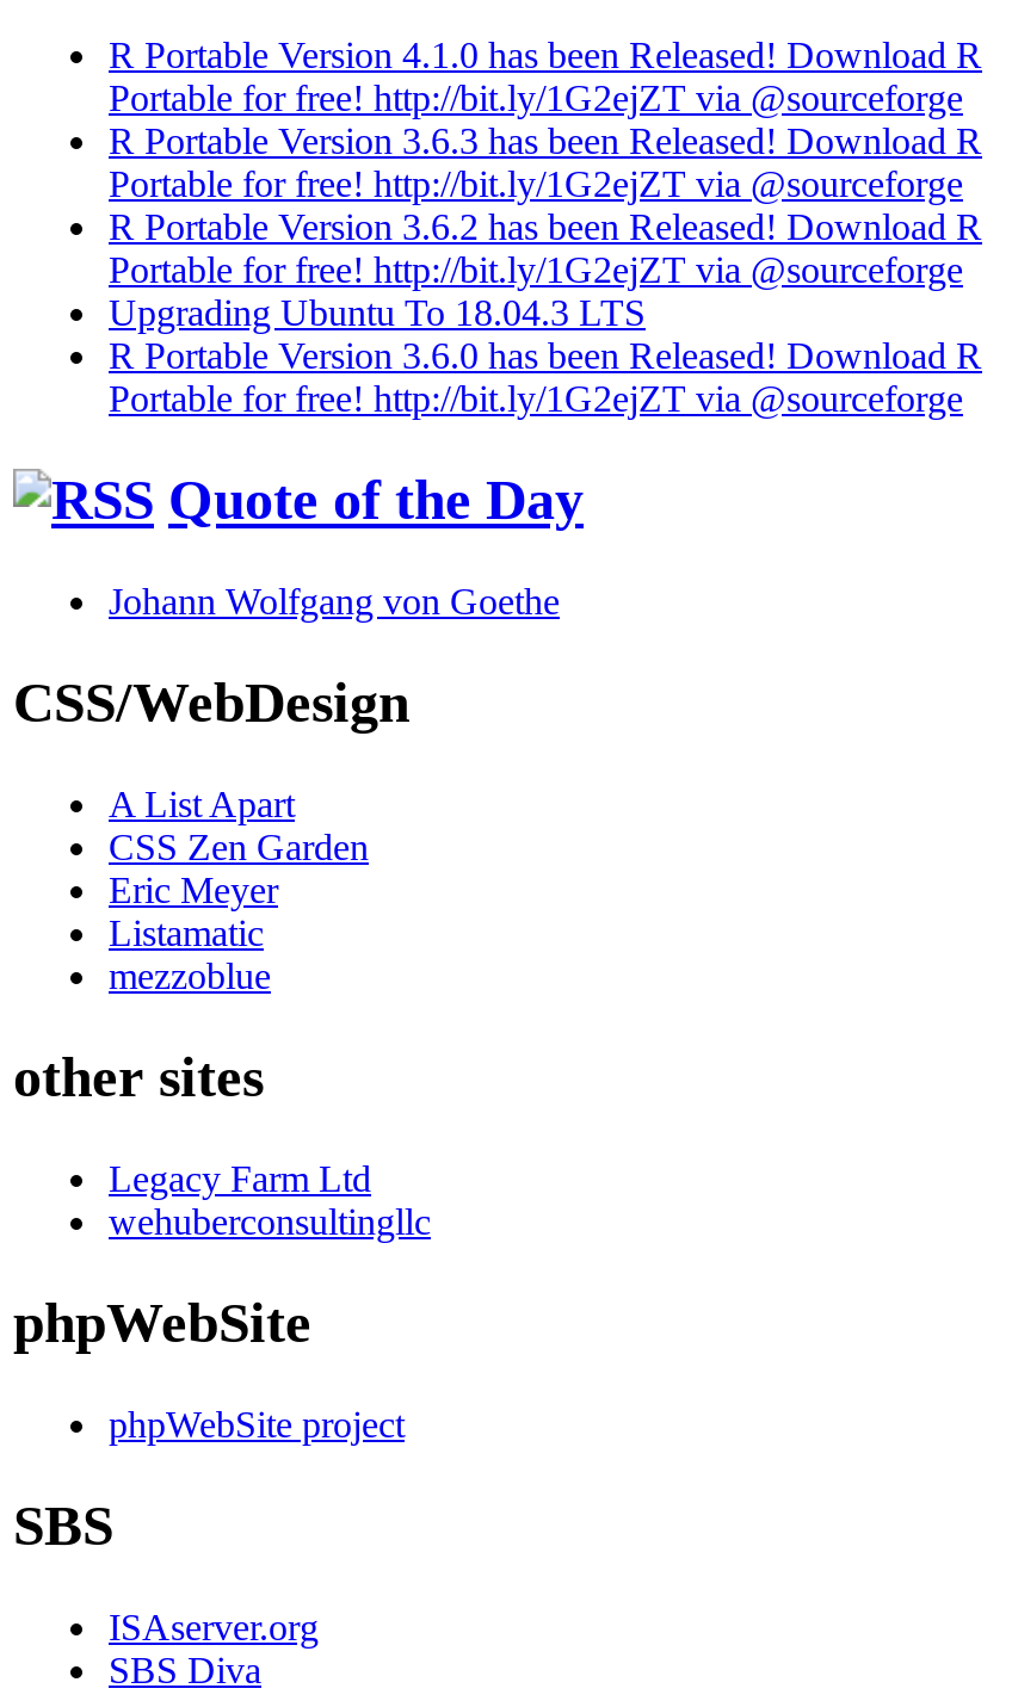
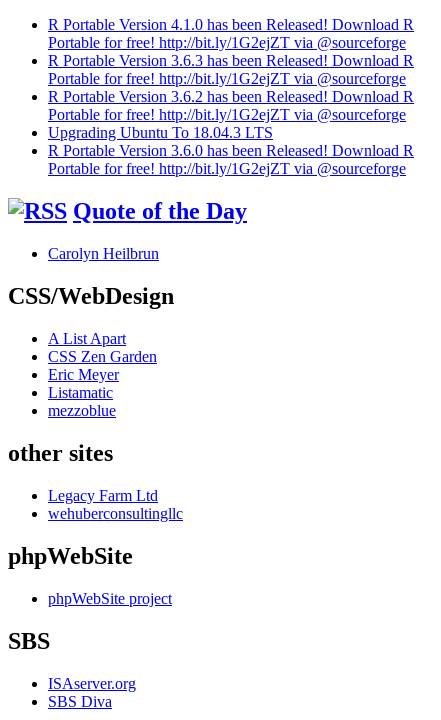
[109,581,560,622] Johann Wolfgang von Goethe -> [48,245,159,262] Carolyn Heilbrun

